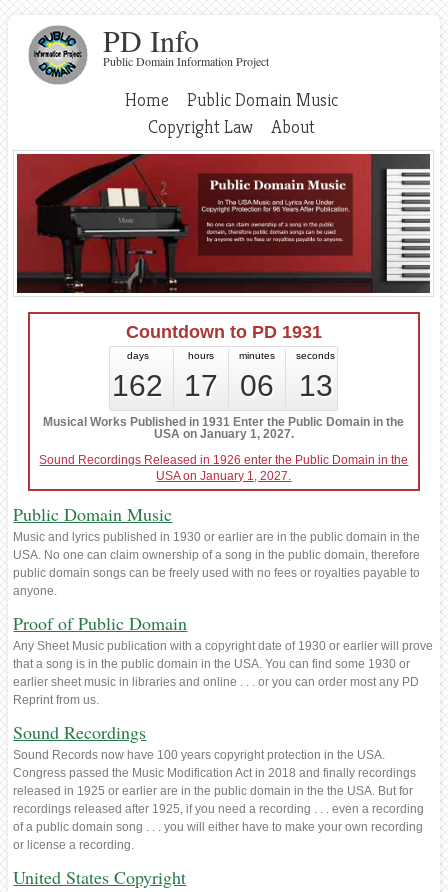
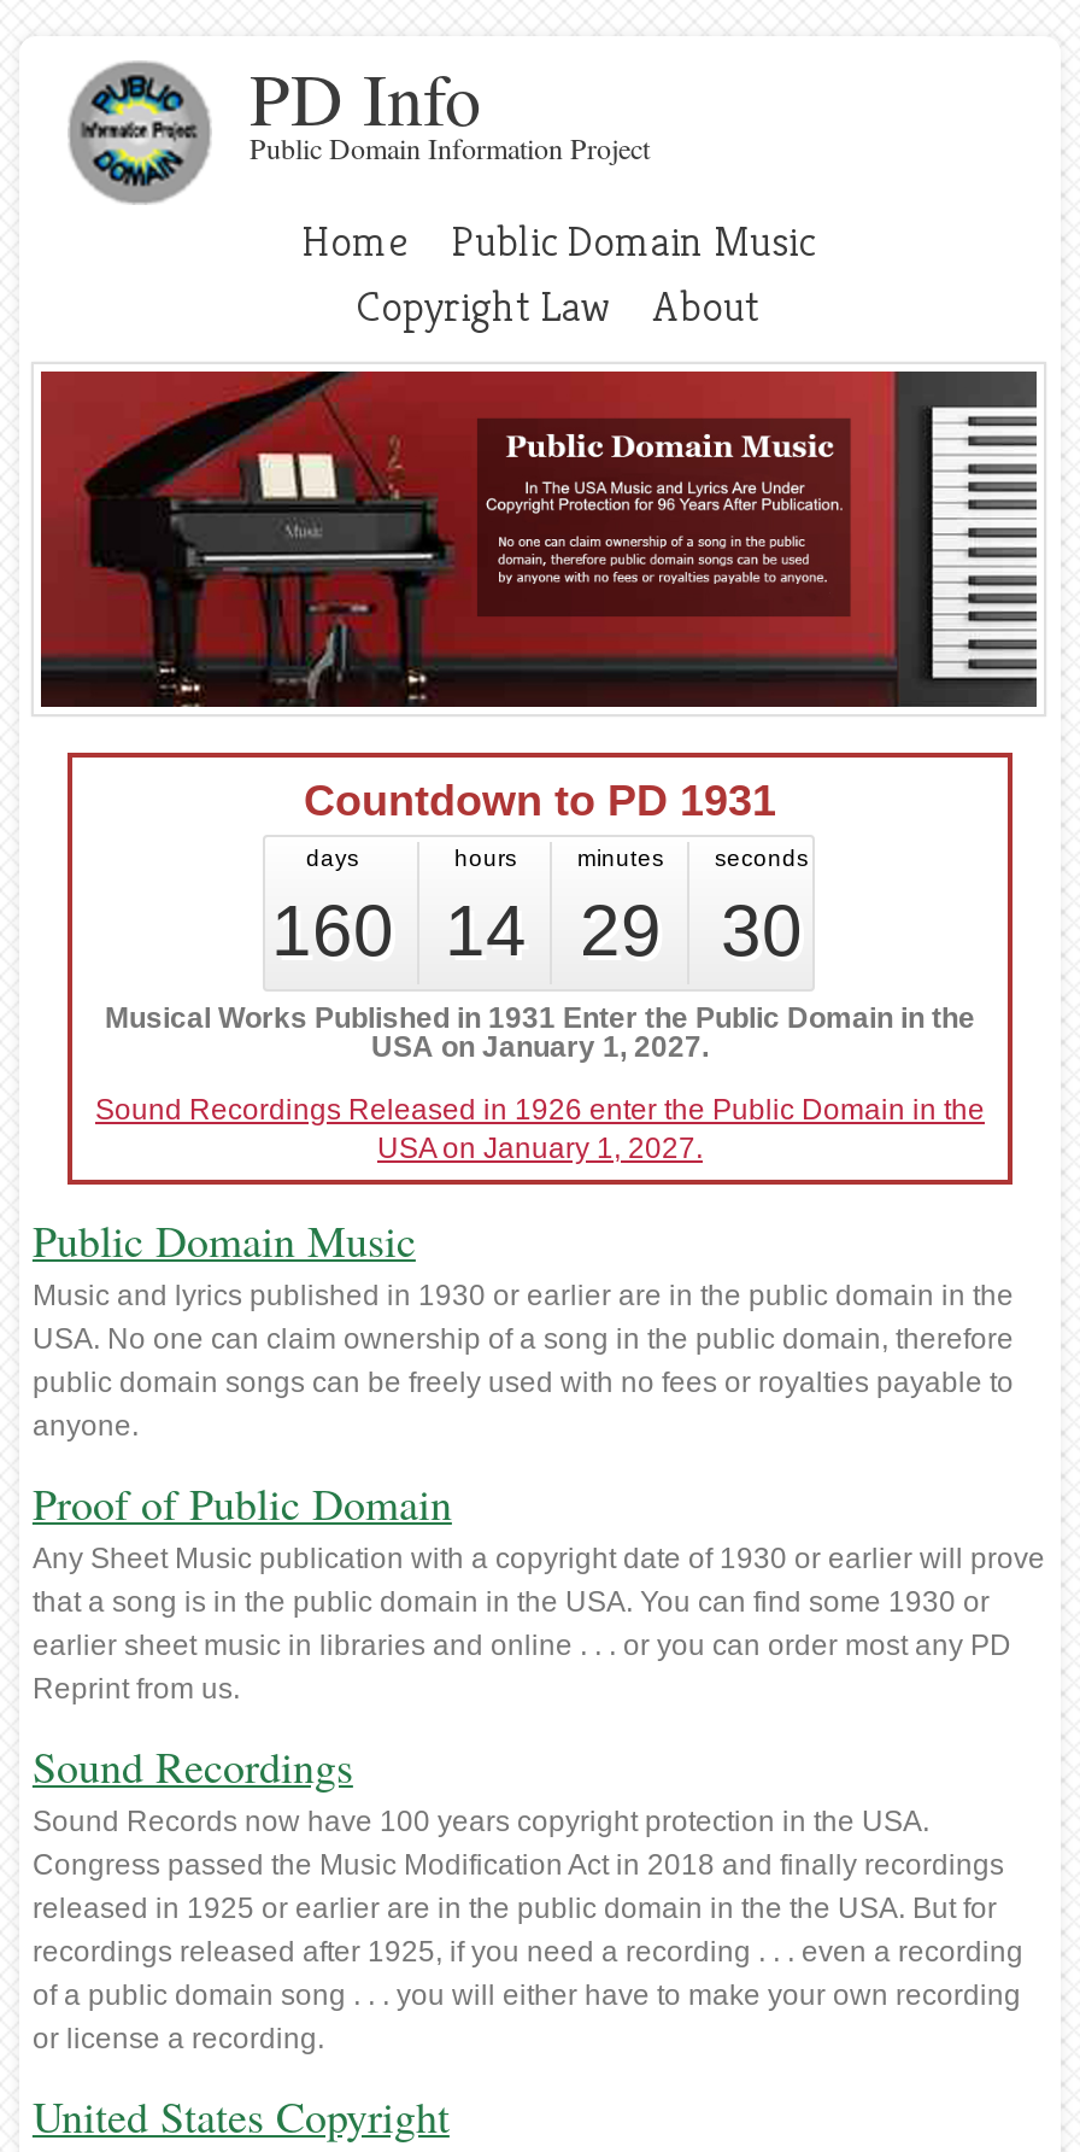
[112,369,163,402] 162 -> [271,891,394,971] 160
[184,369,218,402] 17 -> [445,891,527,971] 14
[240,369,274,402] 06 -> [580,891,662,971] 29
[299,369,333,402] 13 -> [721,891,803,971] 30

